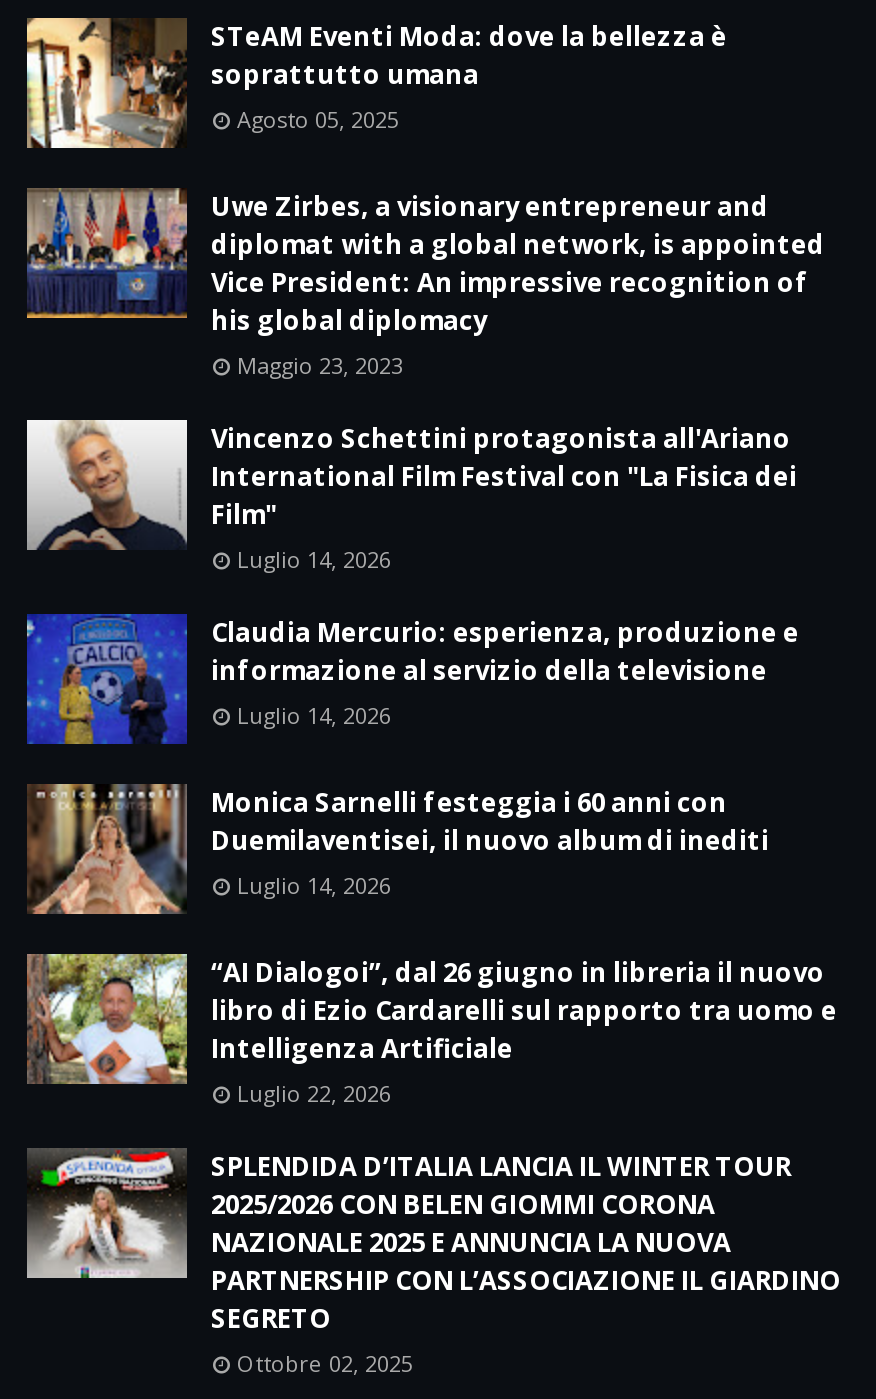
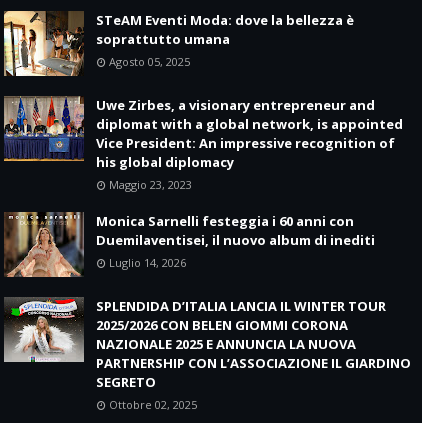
[25,418,799,731] [image] | Vincenzo Schettini protagonista all'Ariano | International Film Festival con "La Fisica dei | Film" | Luglio 14, 2026 | Claudia Mercurio: esperienza, produzione e | informazione al servizio della televisione | Luglio 14, 2026 -> none
[25,592,189,746] [image] -> none
[27,954,837,1109] [image] | “AI Dialogoi”, dal 26 giugno in libreria il nuovo | libro di Ezio Cardarelli sul rapporto tra uomo e | Intelligenza Artificiale | Luglio 22, 2026 -> none

